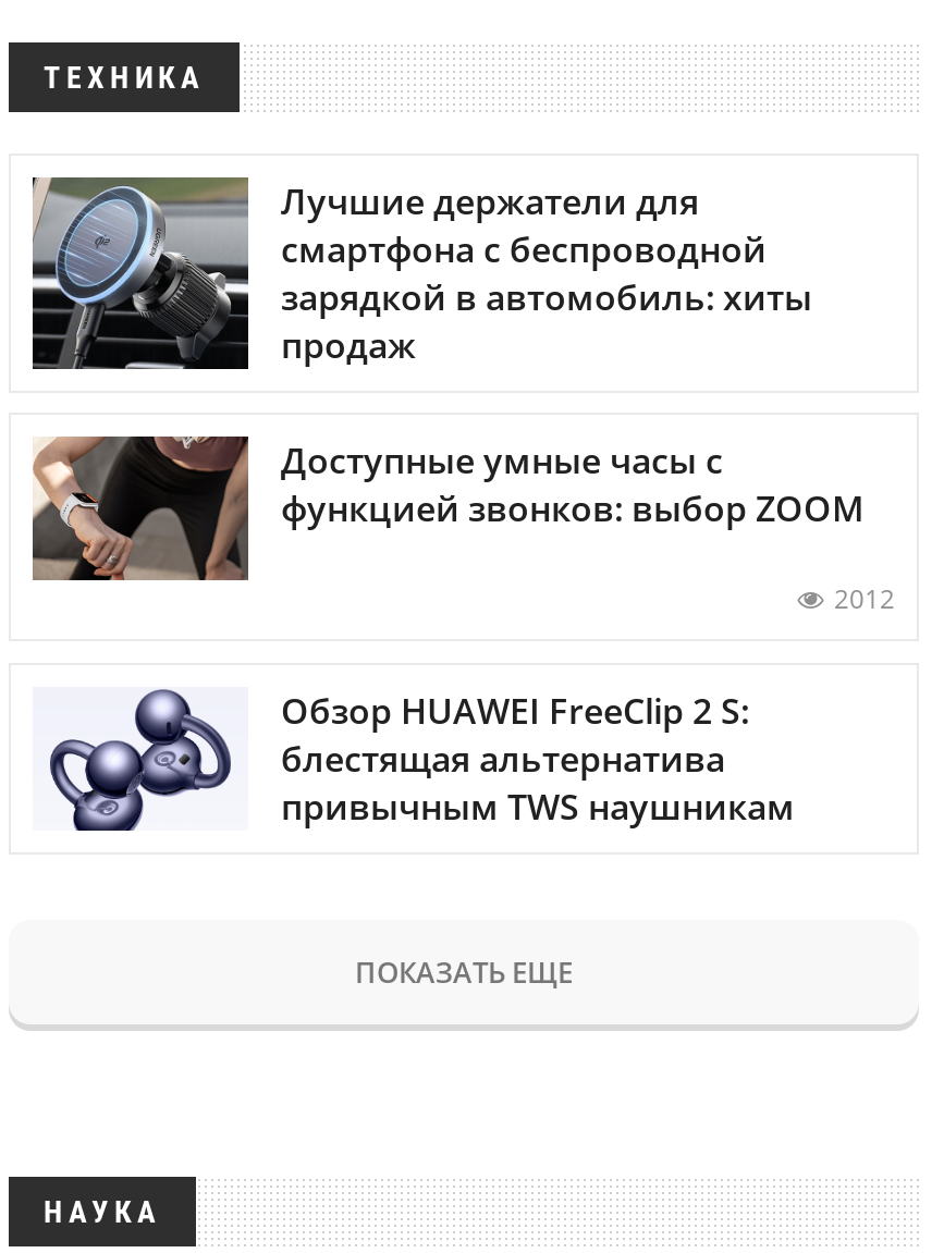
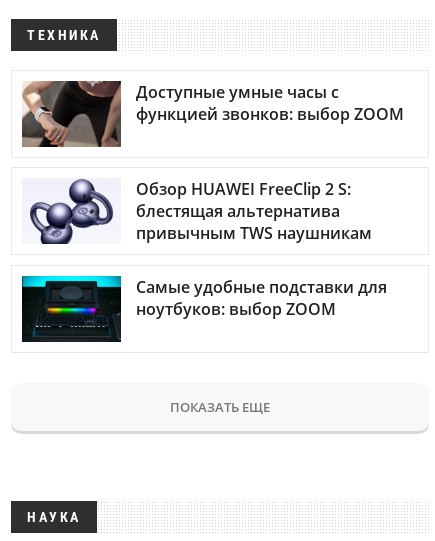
[30,175,812,371] [image] | Лучшие держатели для | смартфона с беспроводной | зарядкой в автомобиль: хиты | продаж -> none
moved [30,432,865,582] -> [21,79,404,148]: [image] | Доступные умные часы с | функцией звонков: выбор ZOOM
[834,581,895,618] 2012 -> none
moved [46,686,795,833] -> [28,178,372,246]: [image] | Обзор HUAWEI FreeClip 2 S: | блестящая альтернатива | привычным TWS наушникам
none -> [21,275,387,343] [image] | Самые удобные подставки для | ноутбуков: выбор ZOOM

